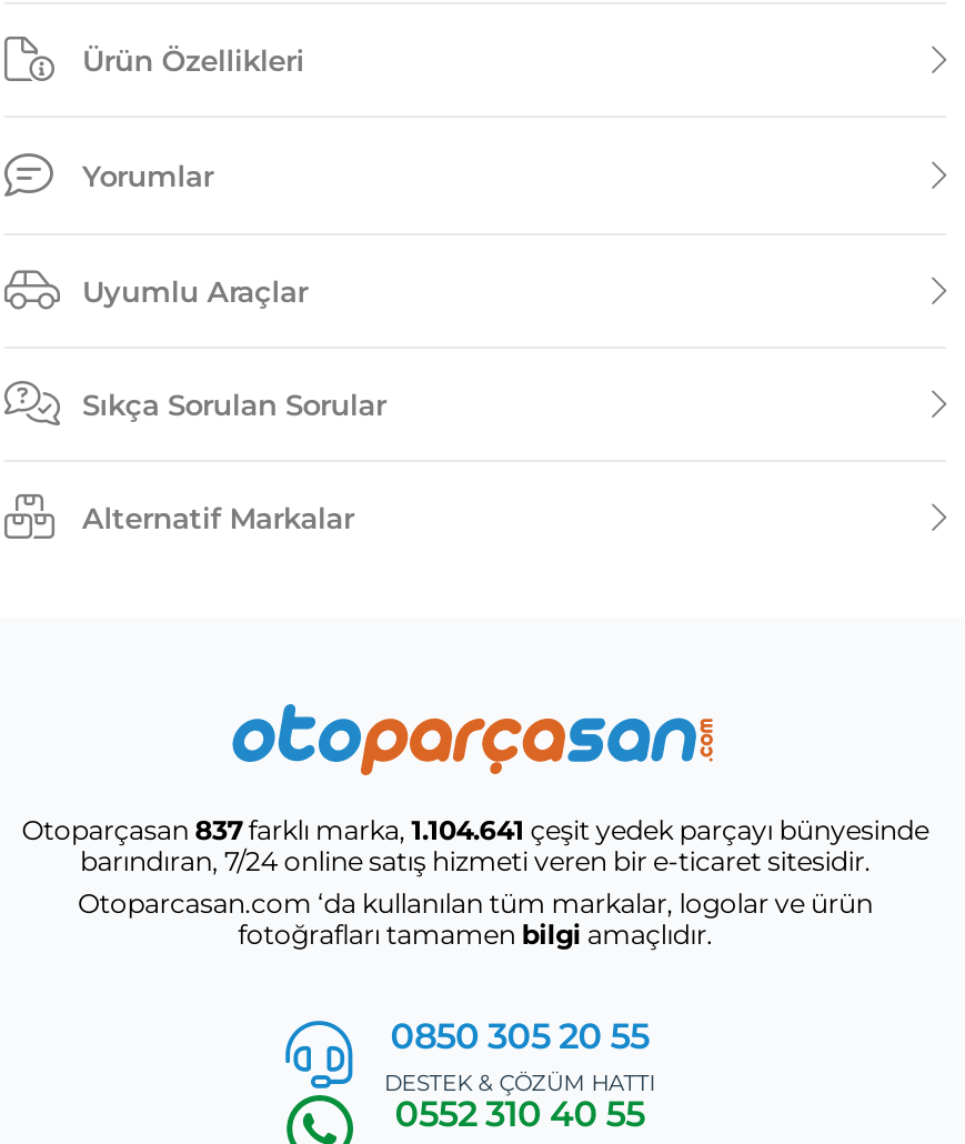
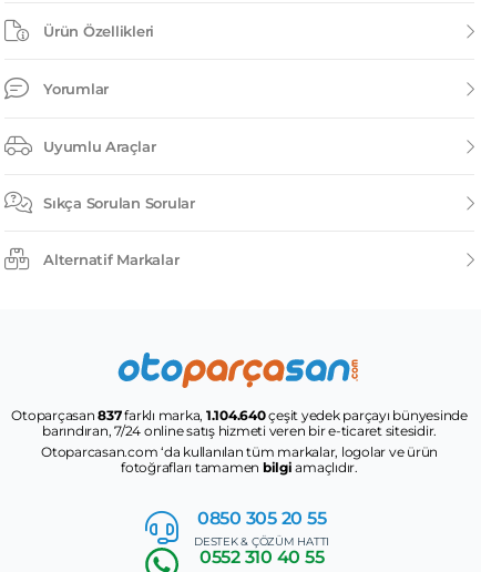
[22,813,929,846] Otoparçasan 837farklı marka, 1.104.641 çeşit yedek parçayı bünyesinde -> [11,407,467,423] Otoparçasan 837farklı marka, 1.104.640 çeşit yedek parçayı bünyesinde

